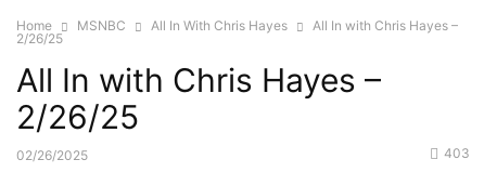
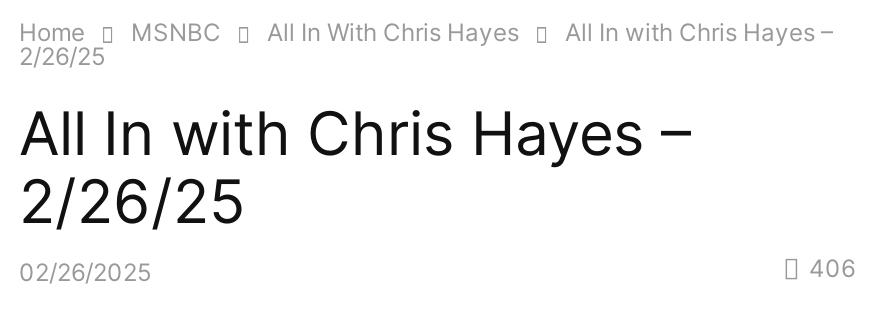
[444,145,470,161] 403 -> [809,253,855,283] 406

